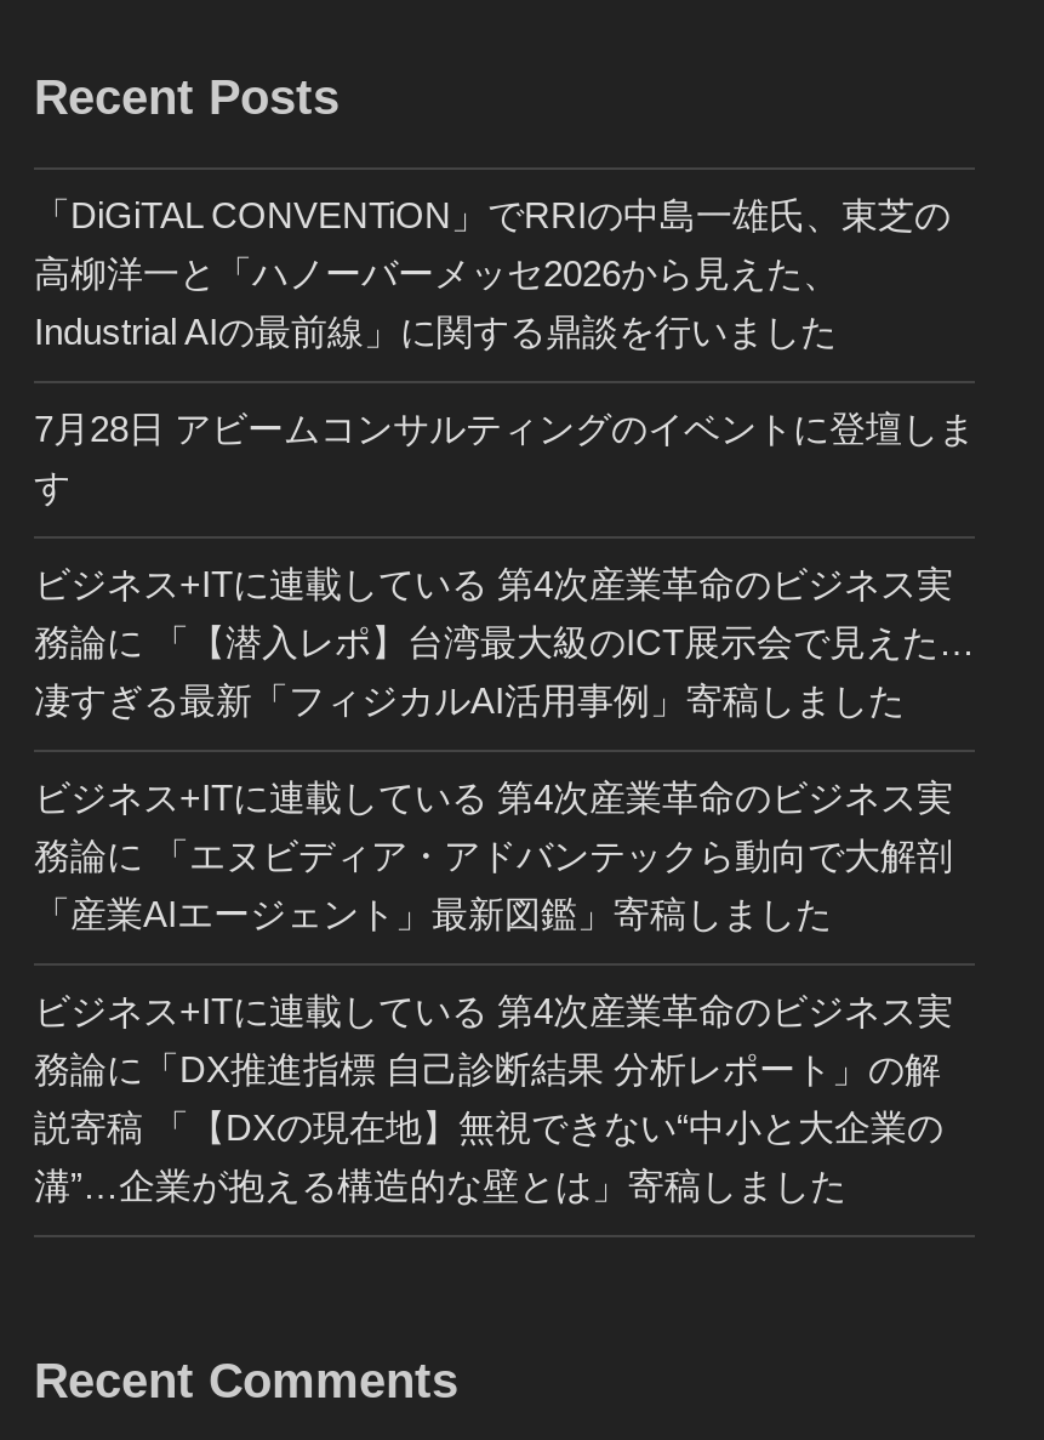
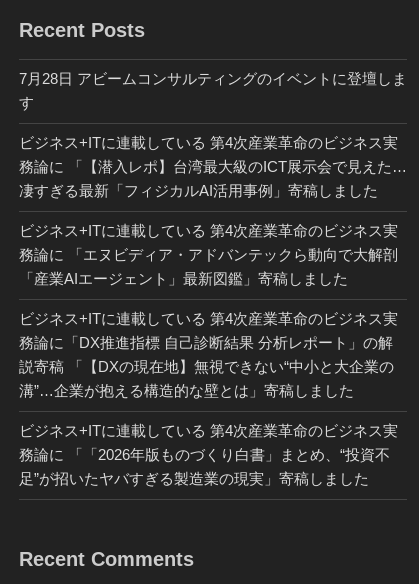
[34,195,951,352] 「DiGiTAL CONVENTiON」でRRIの中島一雄氏、東芝の | 高柳洋一と「ハノーバーメッセ2026から見えた、 | Industrial AIの最前線」に関する鼎談を行いました -> none
moved [34,408,975,1206] -> [19,70,407,399]: 7月28日 アビームコンサルティングのイベントに登壇しま | す | ビジネス+ITに連載している 第4次産業革命のビジネス実 | ... | 説寄稿 「【DXの現在地】無視できない“中小と大企業の | 溝”…企業が抱える構造的な壁とは」寄稿しました
none -> [19,422,398,487] ビジネス+ITに連載している 第4次産業革命のビジネス実 | 務論に 「「2026年版ものづくり白書」まとめ、“投資不 | 足”が招いたヤバすぎる製造業の現実」寄稿しました

